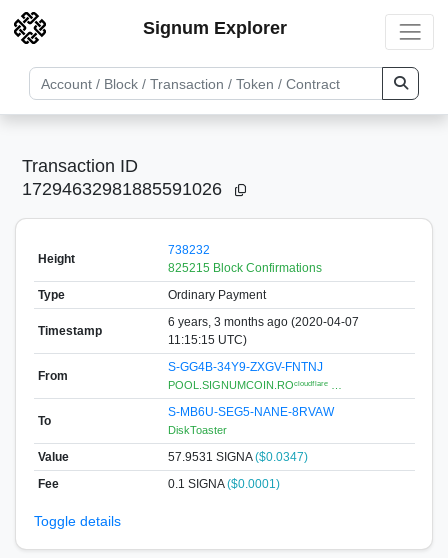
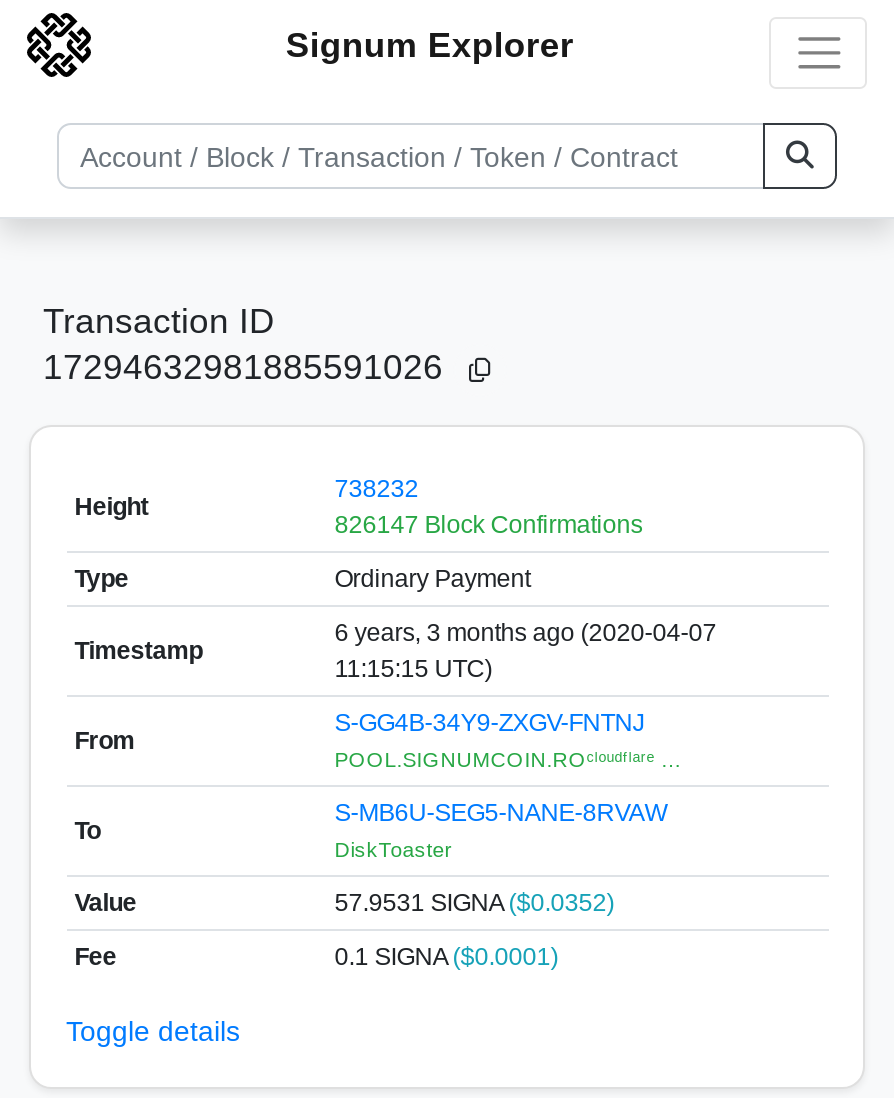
[168,260,322,274] 825215 Block Confirmations -> [334,510,642,538] 826147 Block Confirmations
[168,449,308,463] 57.9531 SIGNA ($0.0347) -> [334,888,614,916] 57.9531 SIGNA ($0.0352)

